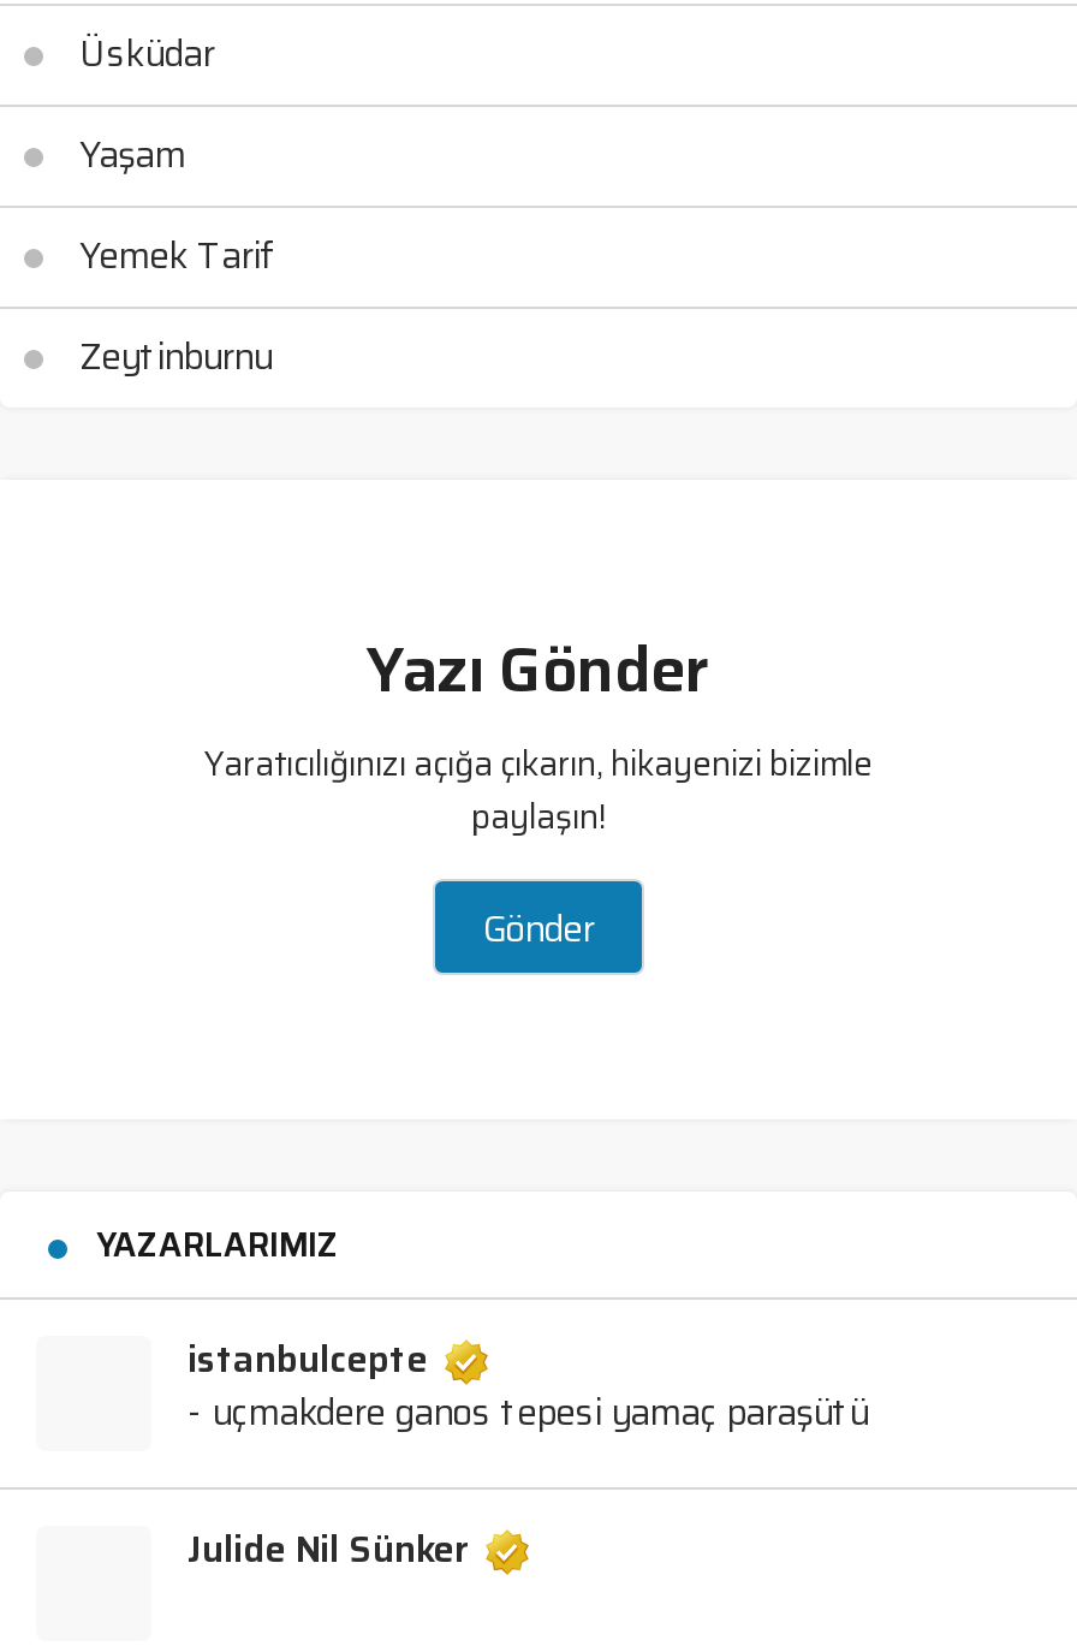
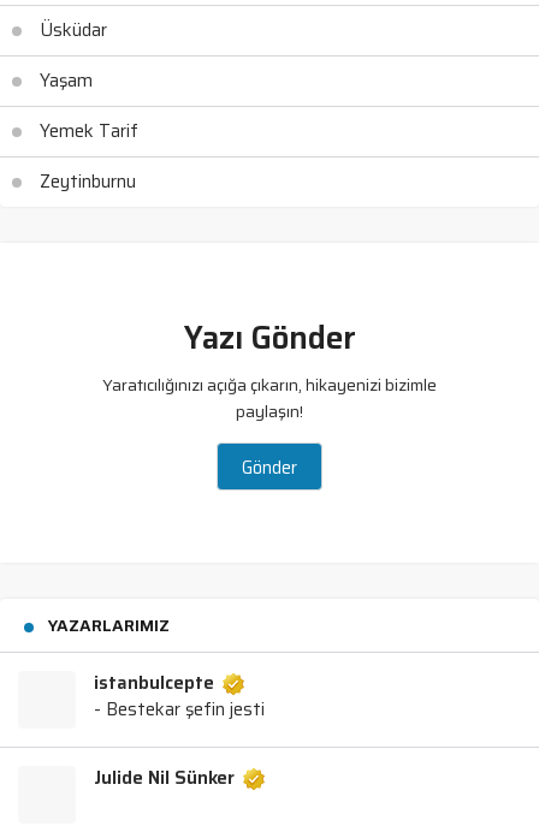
[188,1383,868,1441] - uçmakdere ganos tepesi yamaç paraşütü -> [94,695,265,724] - Bestekar şefin jesti

